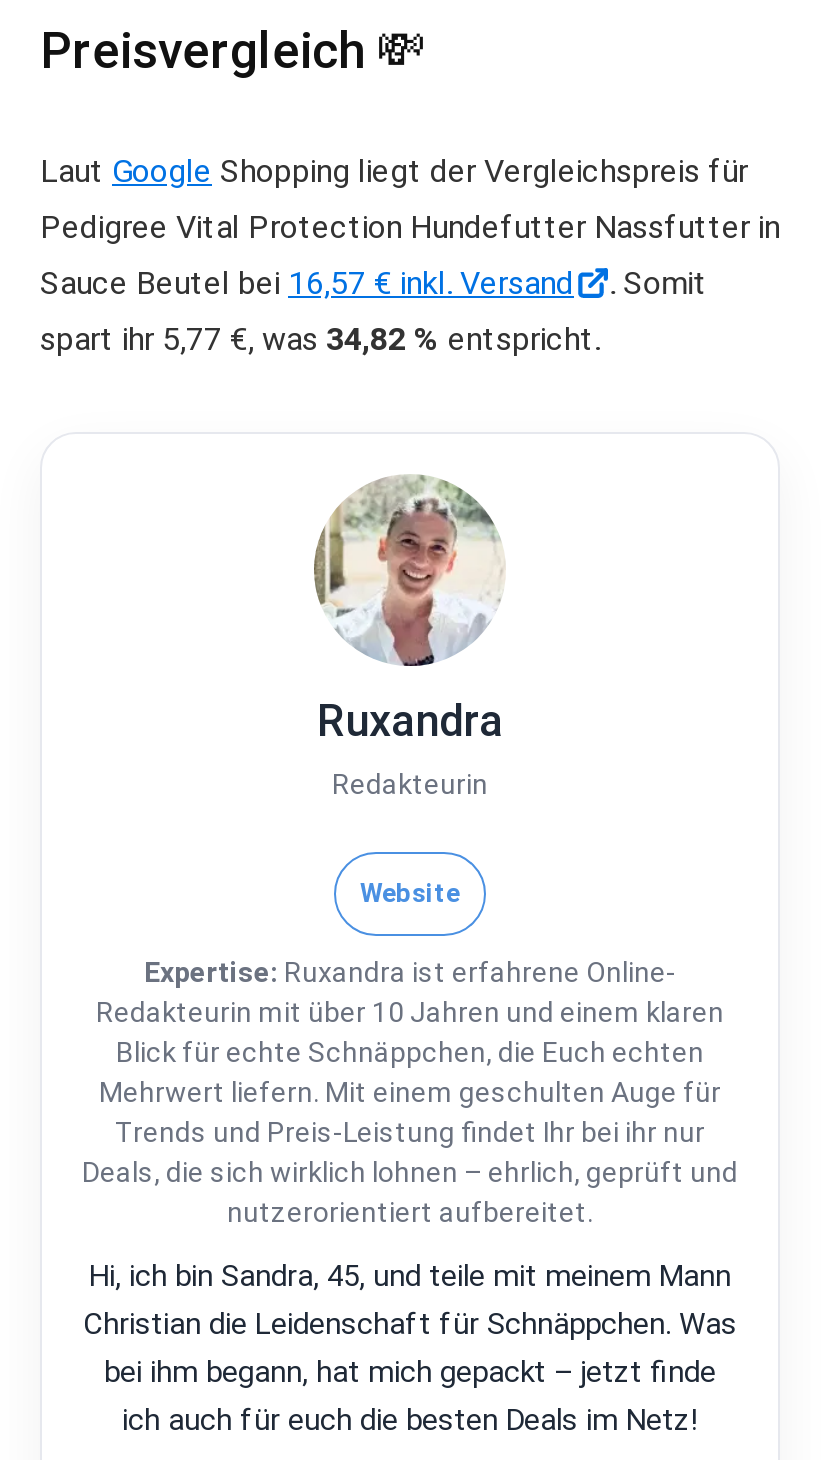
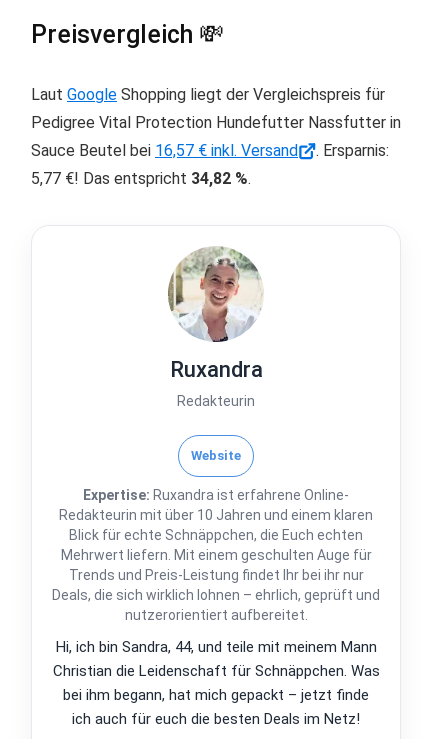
[609,263,707,301] . Somit -> [316,141,389,160] . Ersparnis:
[40,319,600,357] spart ihr 5,77 €, was 34,82 % entspricht. -> [31,169,251,188] 5,77 €! Das entspricht 34,82 %.
[89,1257,731,1293] Hi, ich bin Sandra, 45, und teile mit meinem Mann -> [55,638,376,656] Hi, ich bin Sandra, 44, und teile mit meinem Mann

